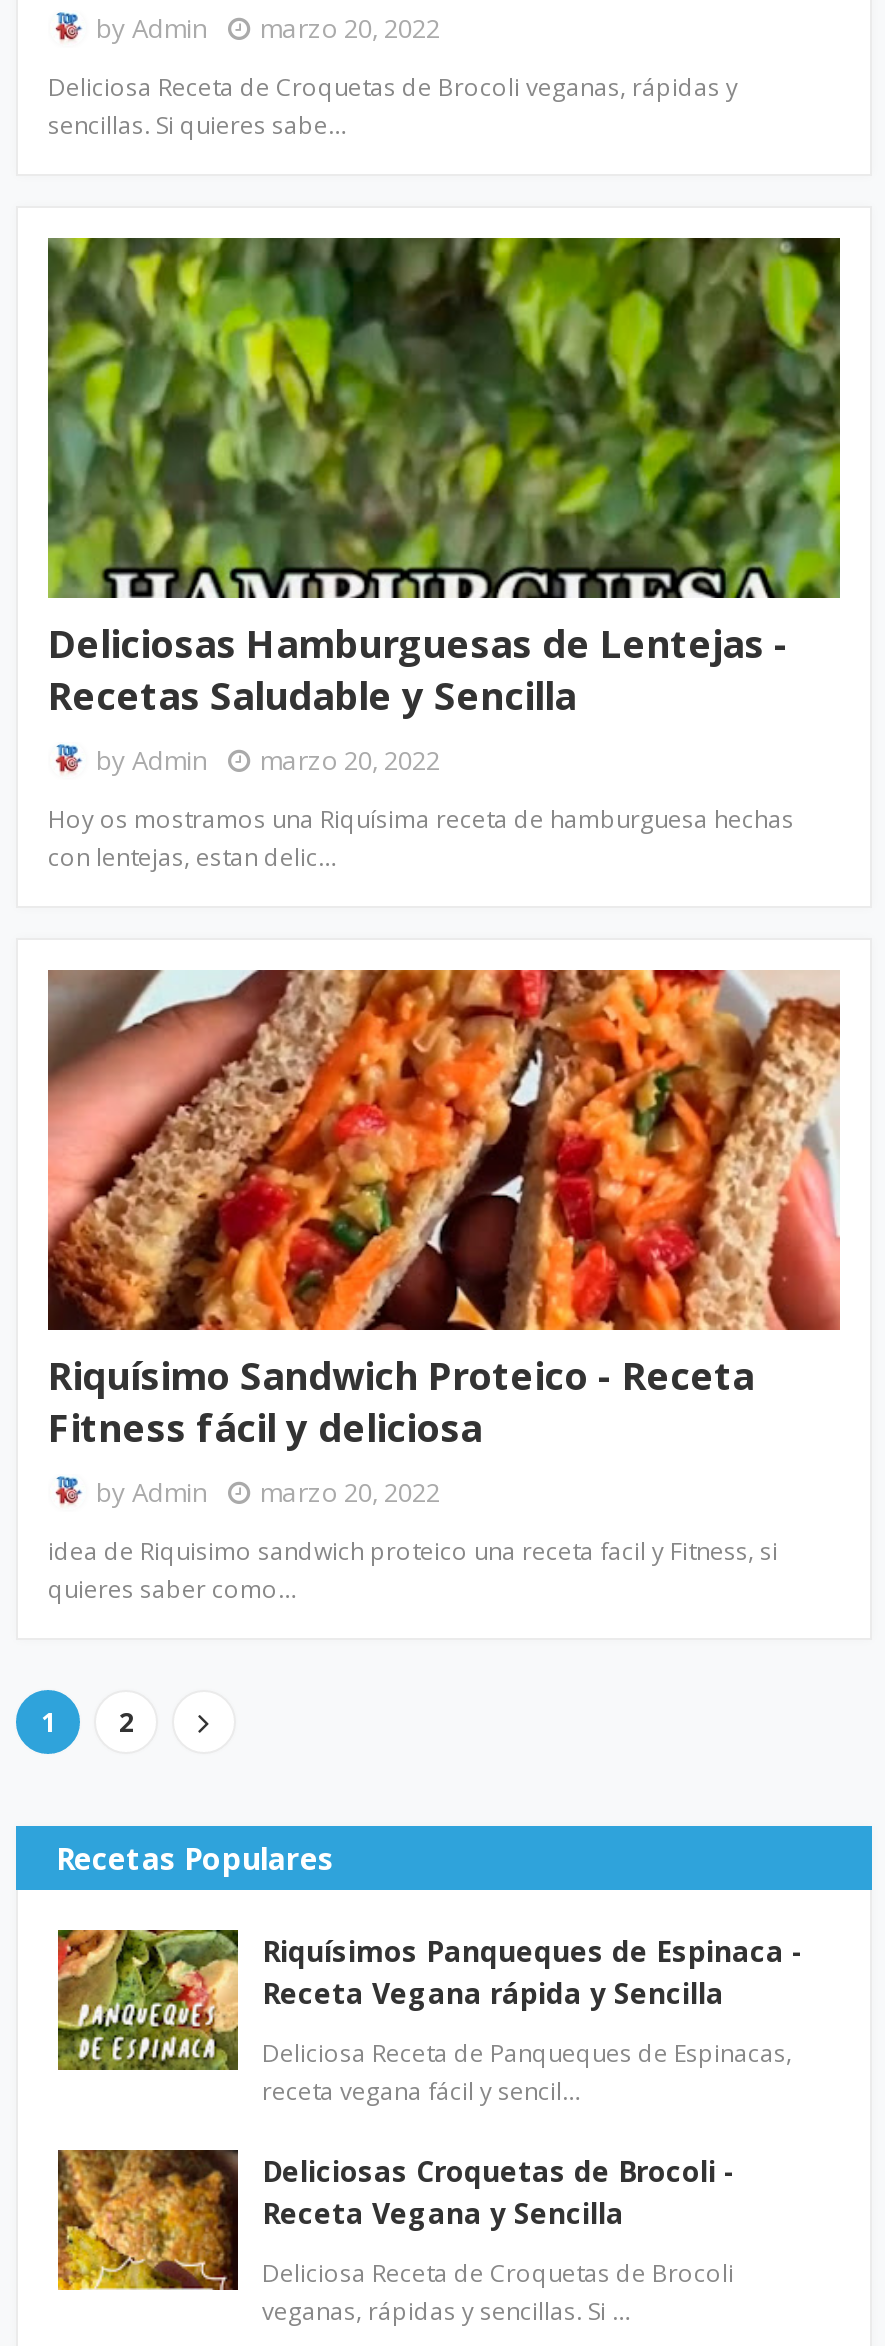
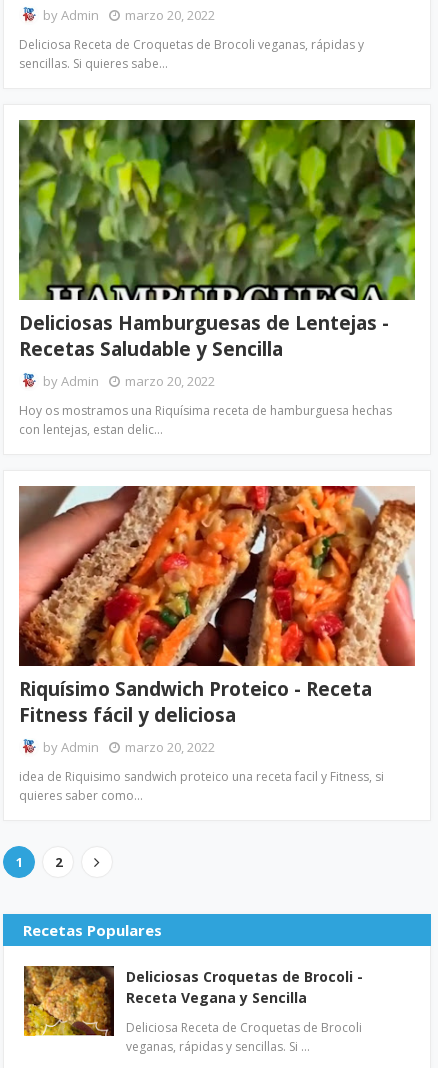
[56,1928,804,2108] [image] | Riquísimos Panqueques de Espinaca - | Receta Vegana rápida y Sencilla | Deliciosa Receta de Panqueques de Espinacas, | receta vegana fácil y sencil… -> none

